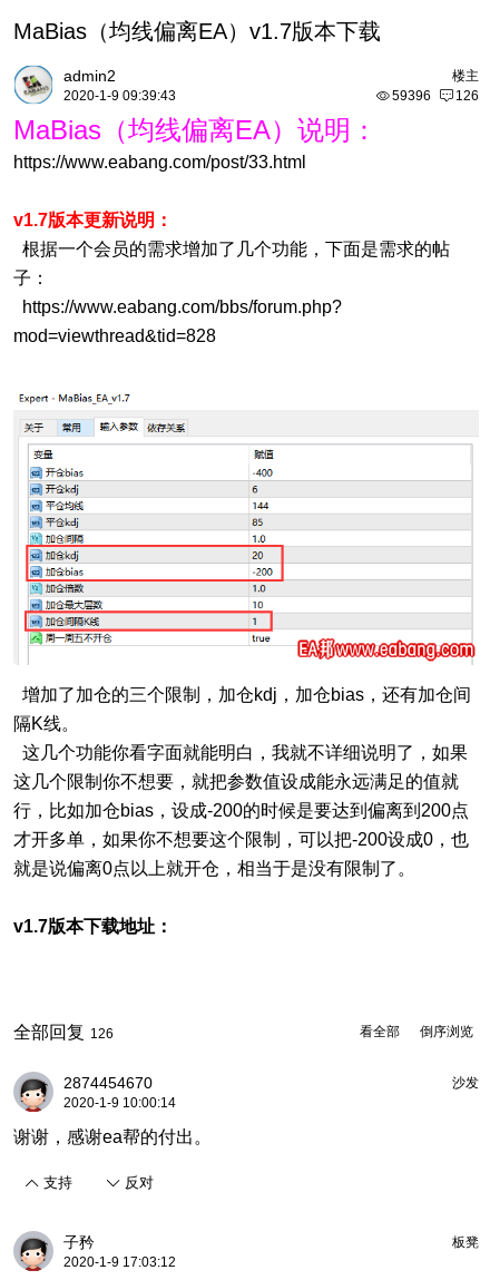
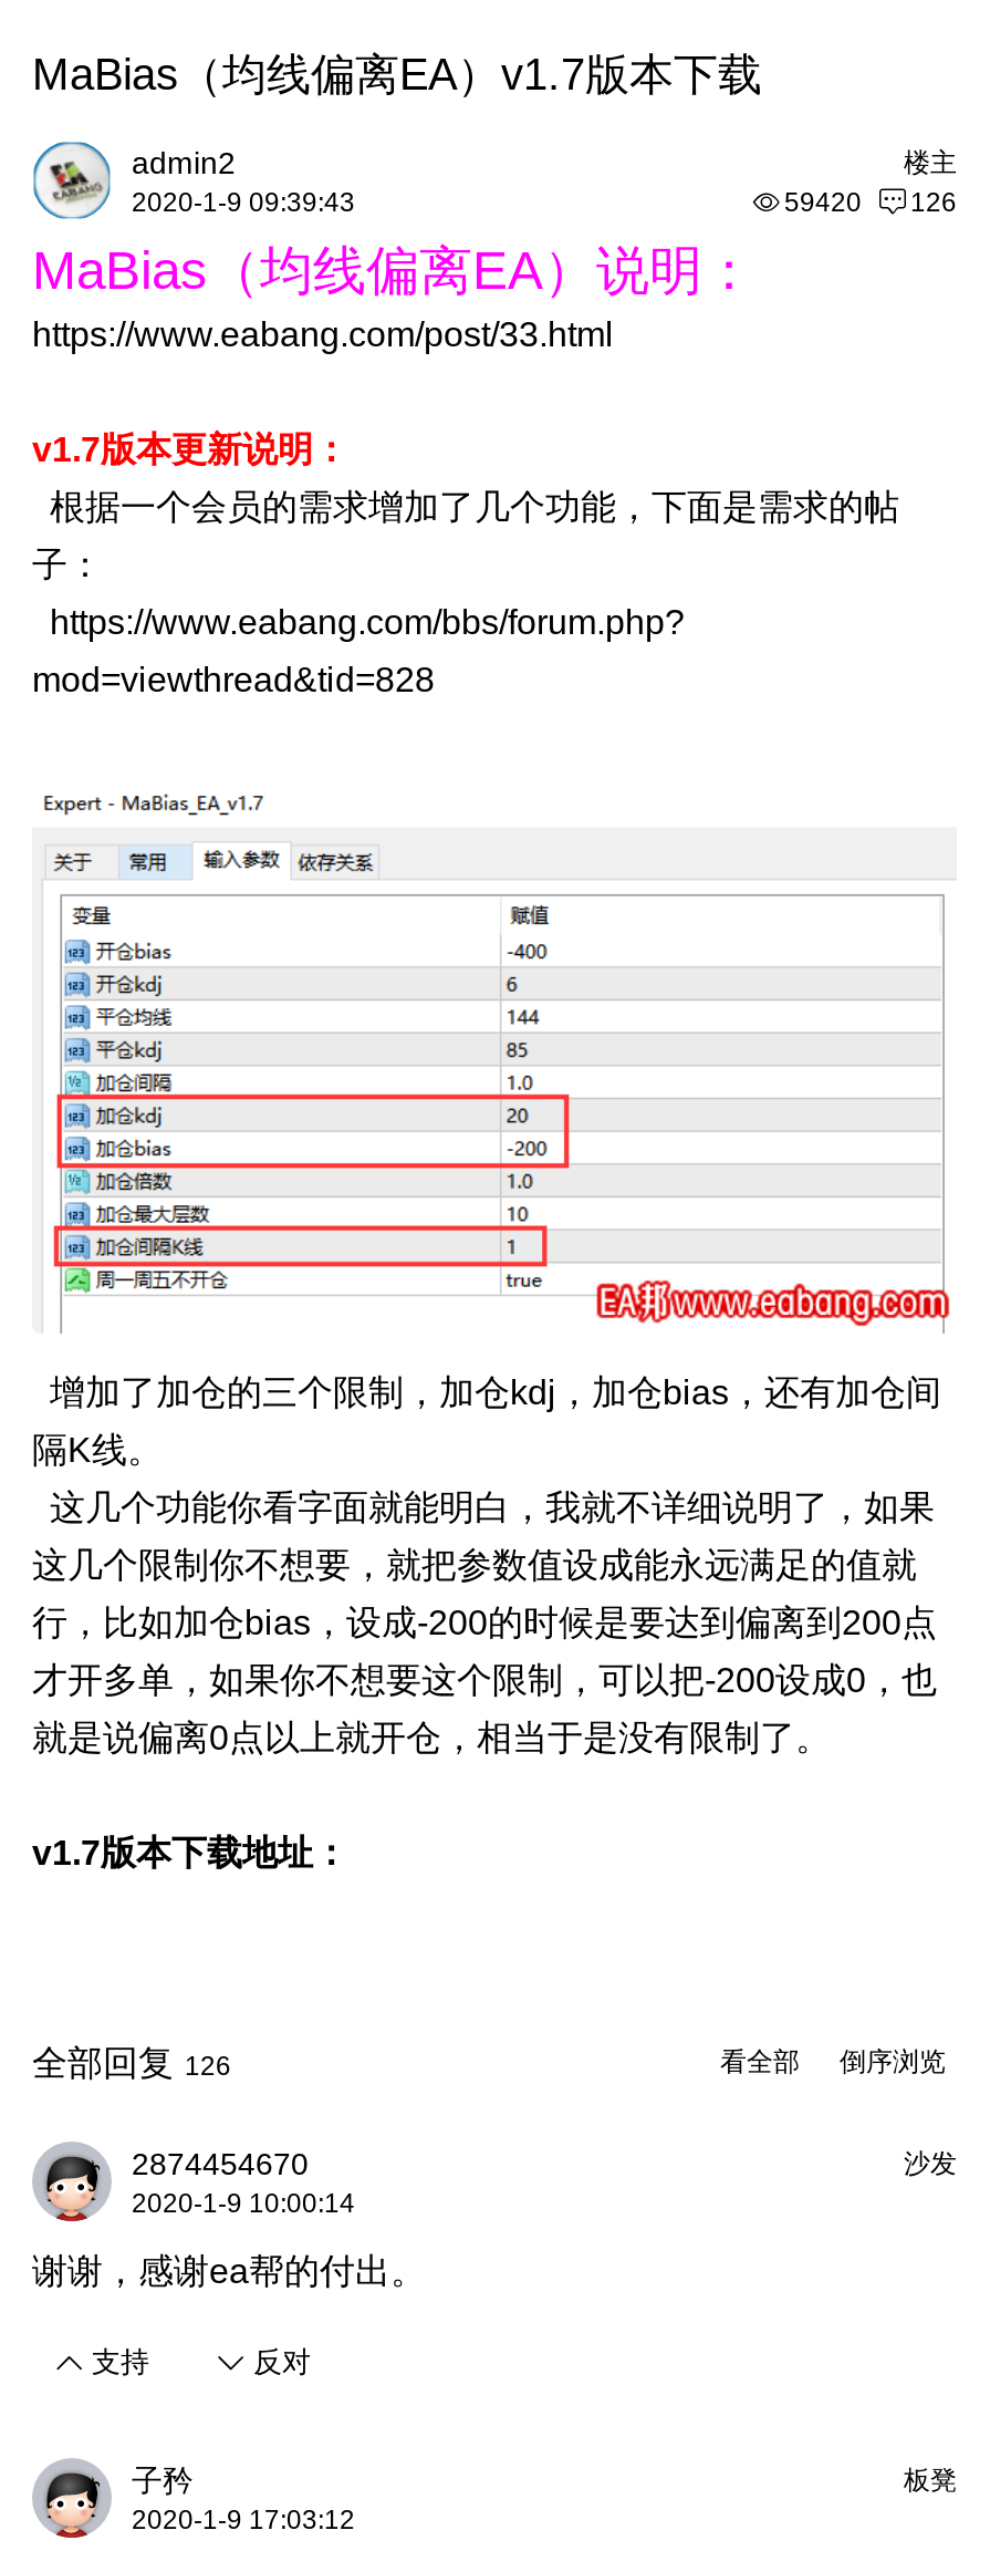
[392,88,479,104] 59396 126 -> [784,187,957,218] 59420 126

